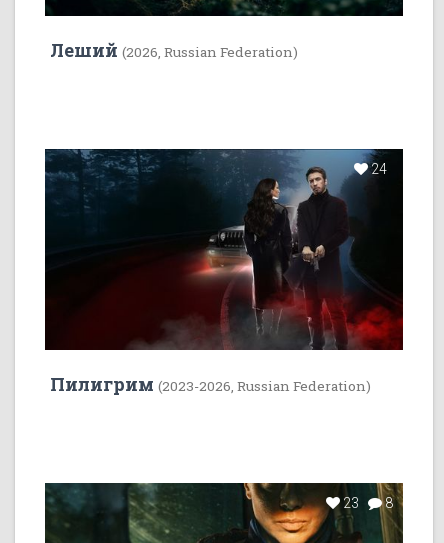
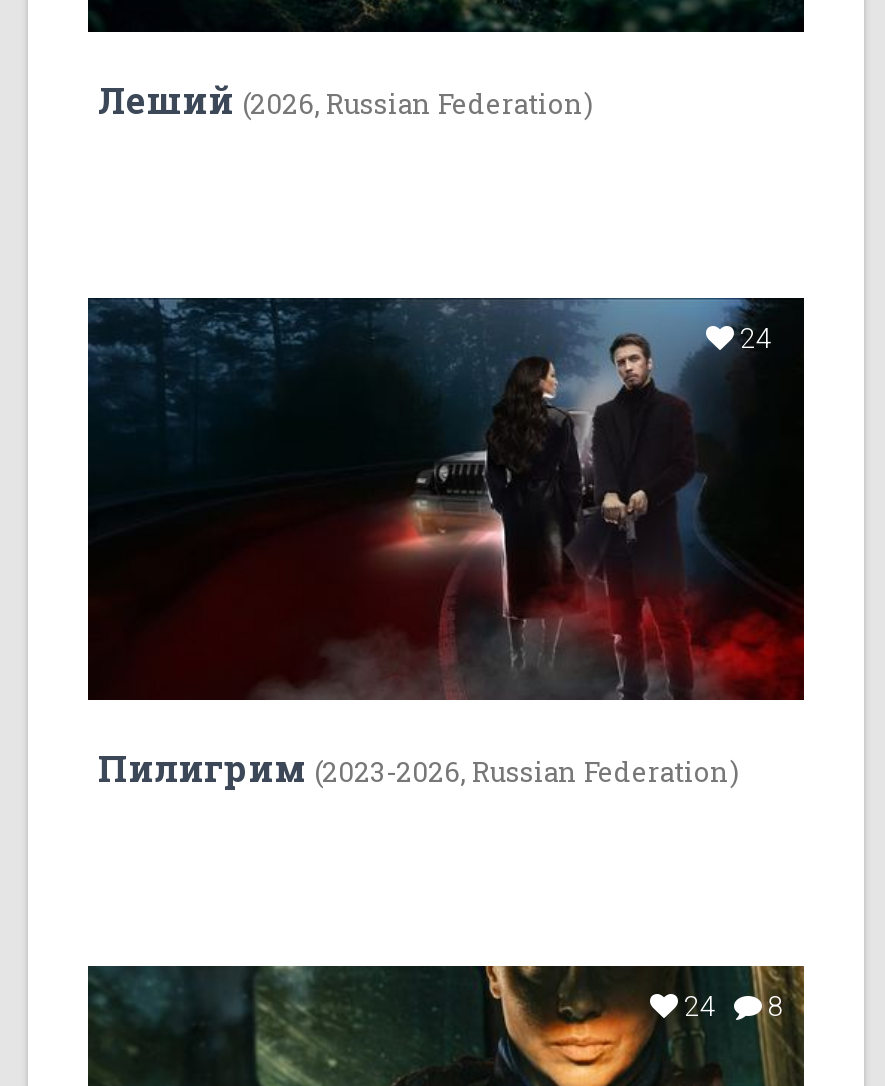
[340,495,393,511] 23 8 -> [678,990,784,1022] 24 8

